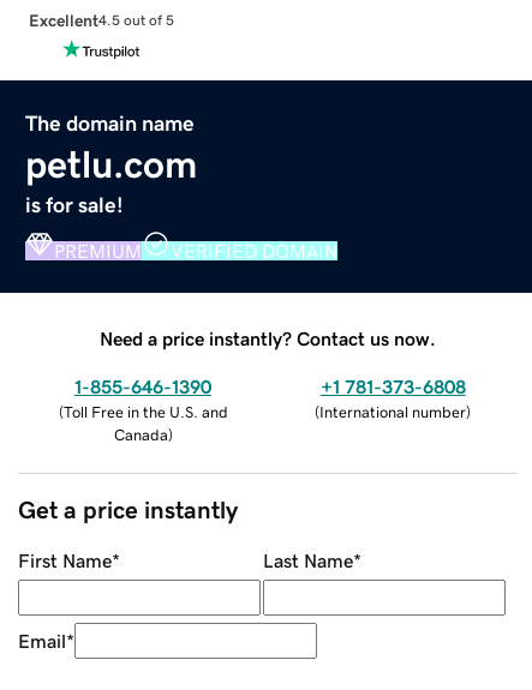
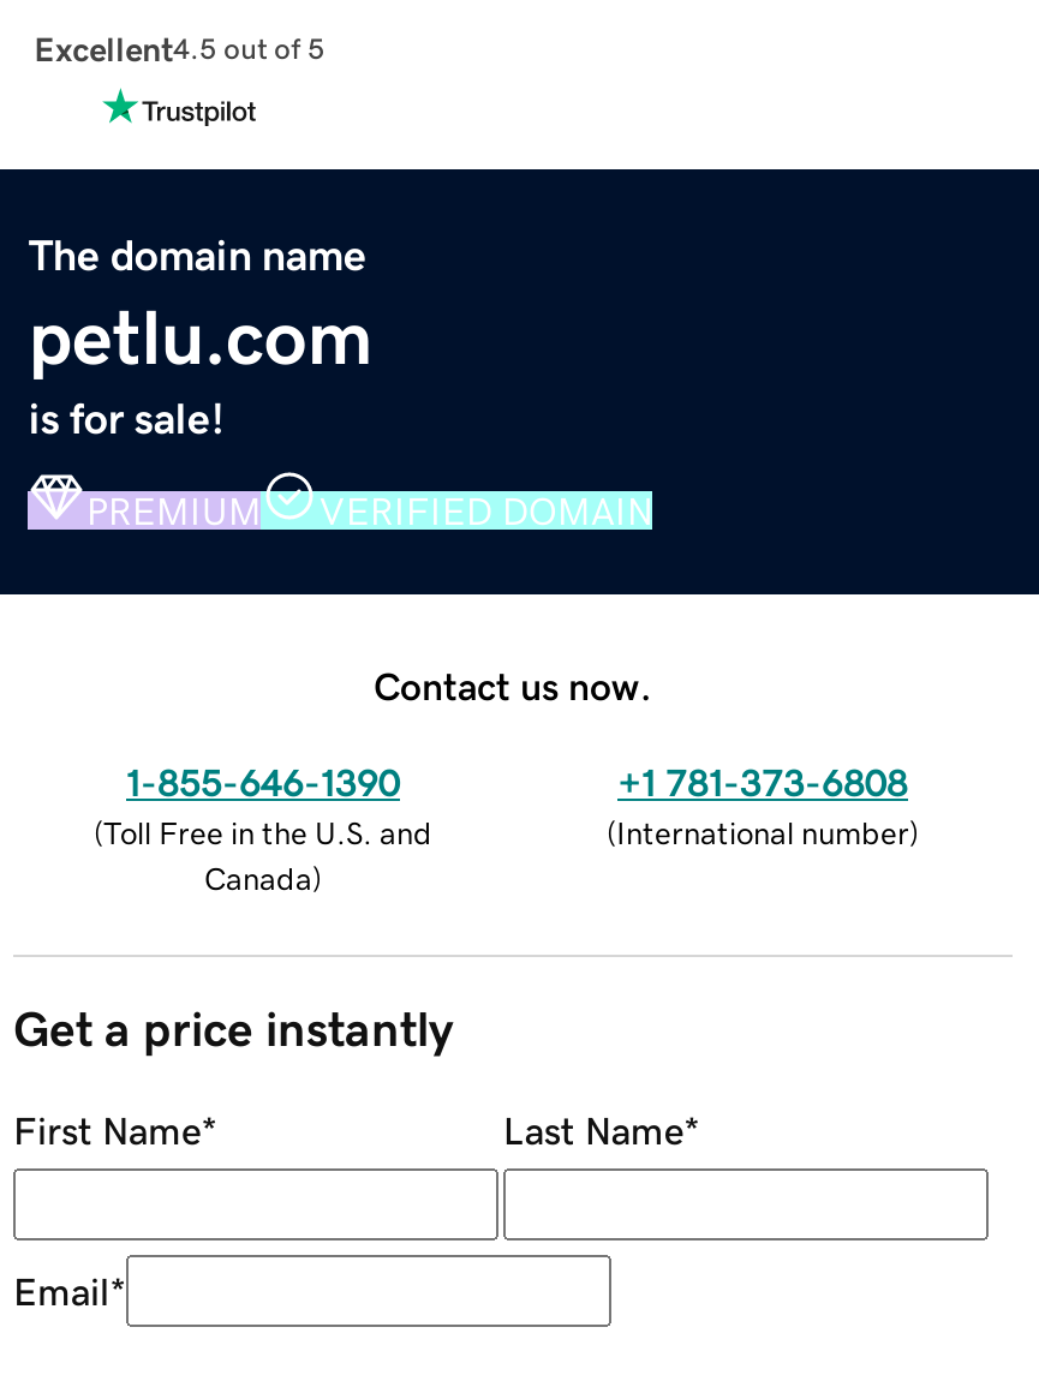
[100,328,436,348] Need a price instantly? Contact us now. -> [374,666,652,704] Contact us now.

